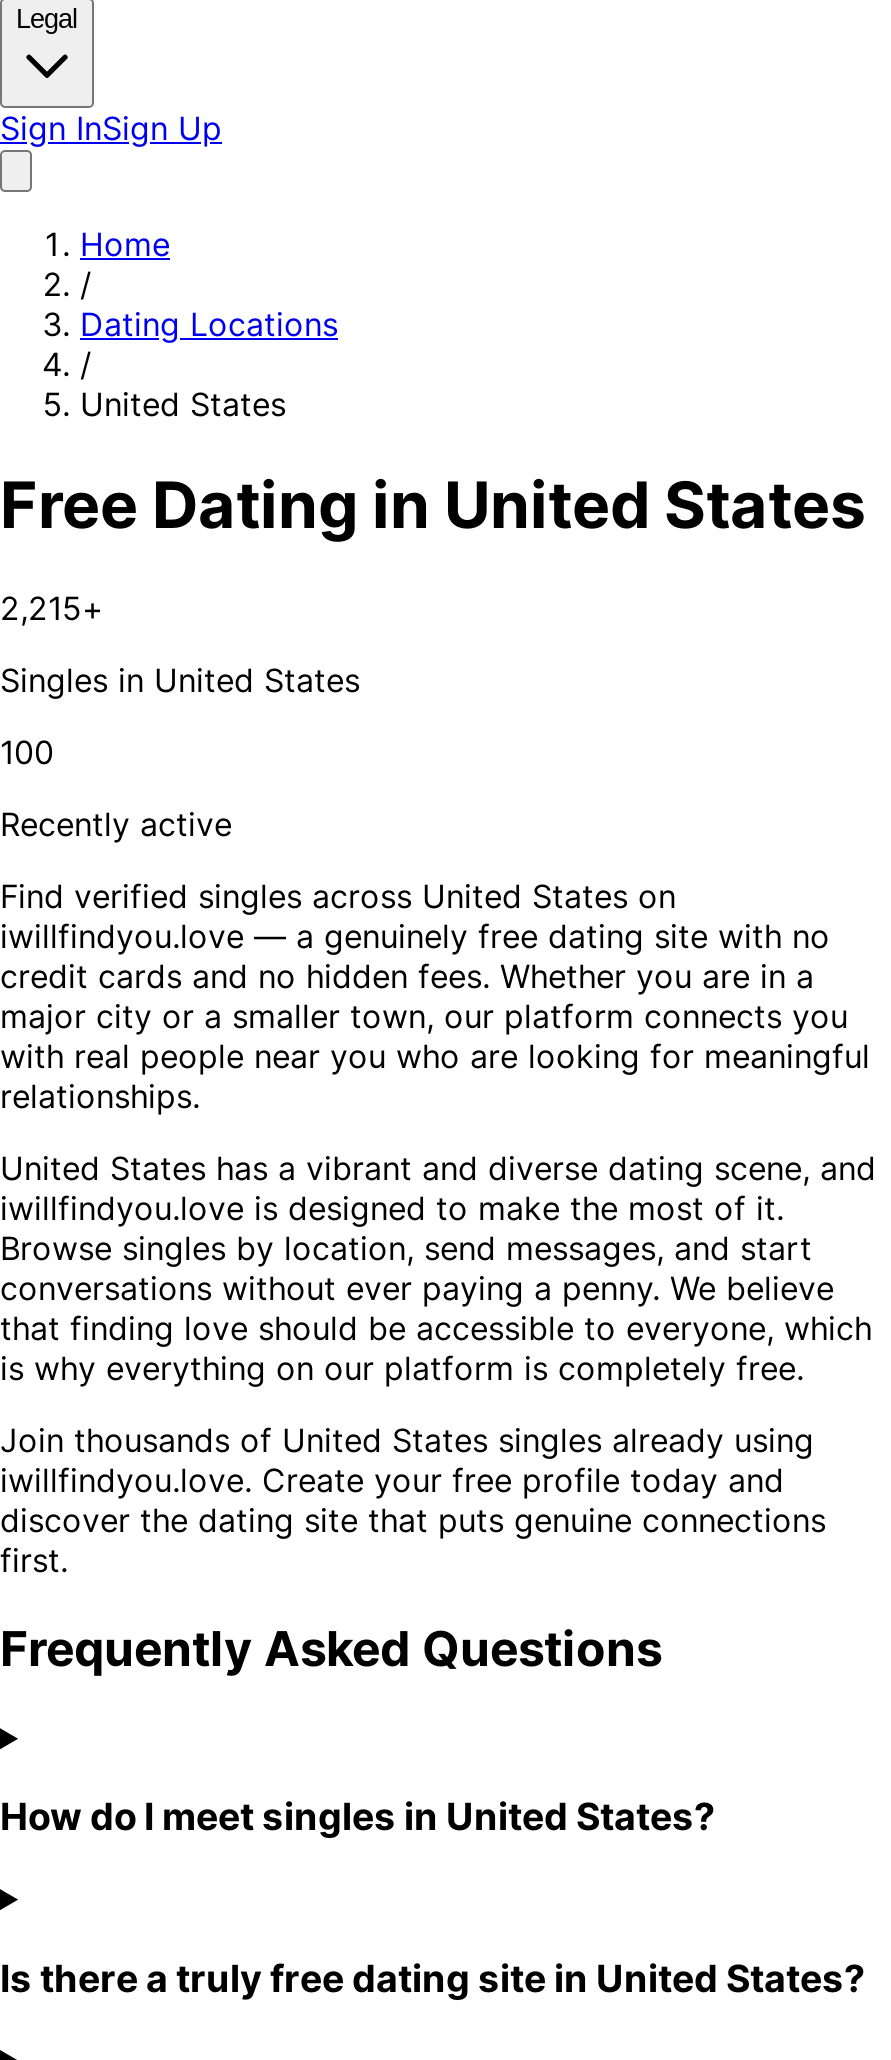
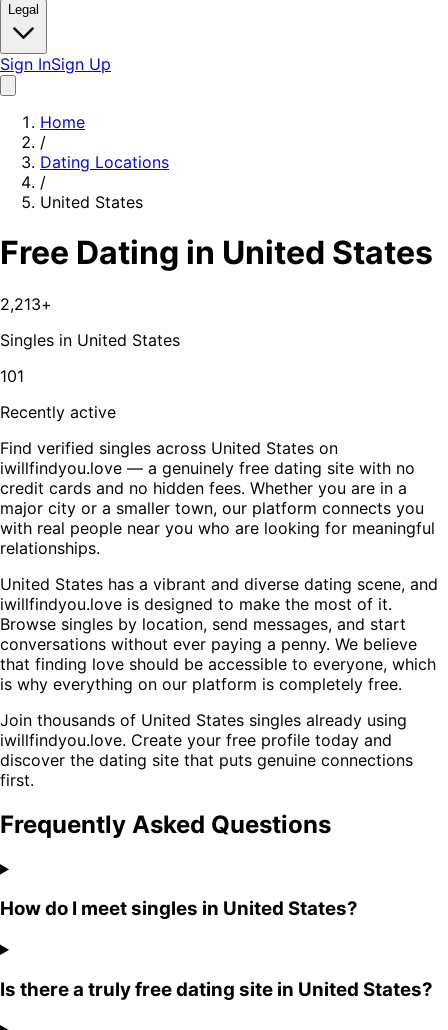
[0,588,104,628] 2,215+ -> [0,294,52,314] 2,213+
[0,732,54,772] 100 -> [0,366,24,386] 101

